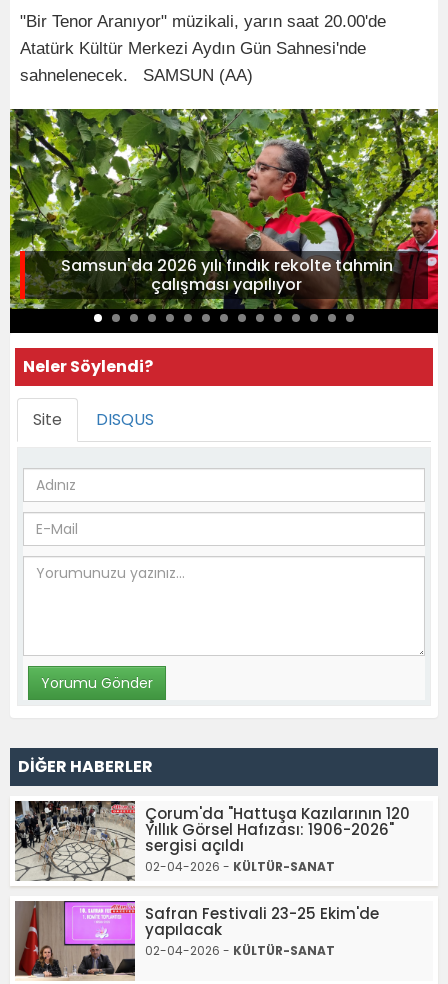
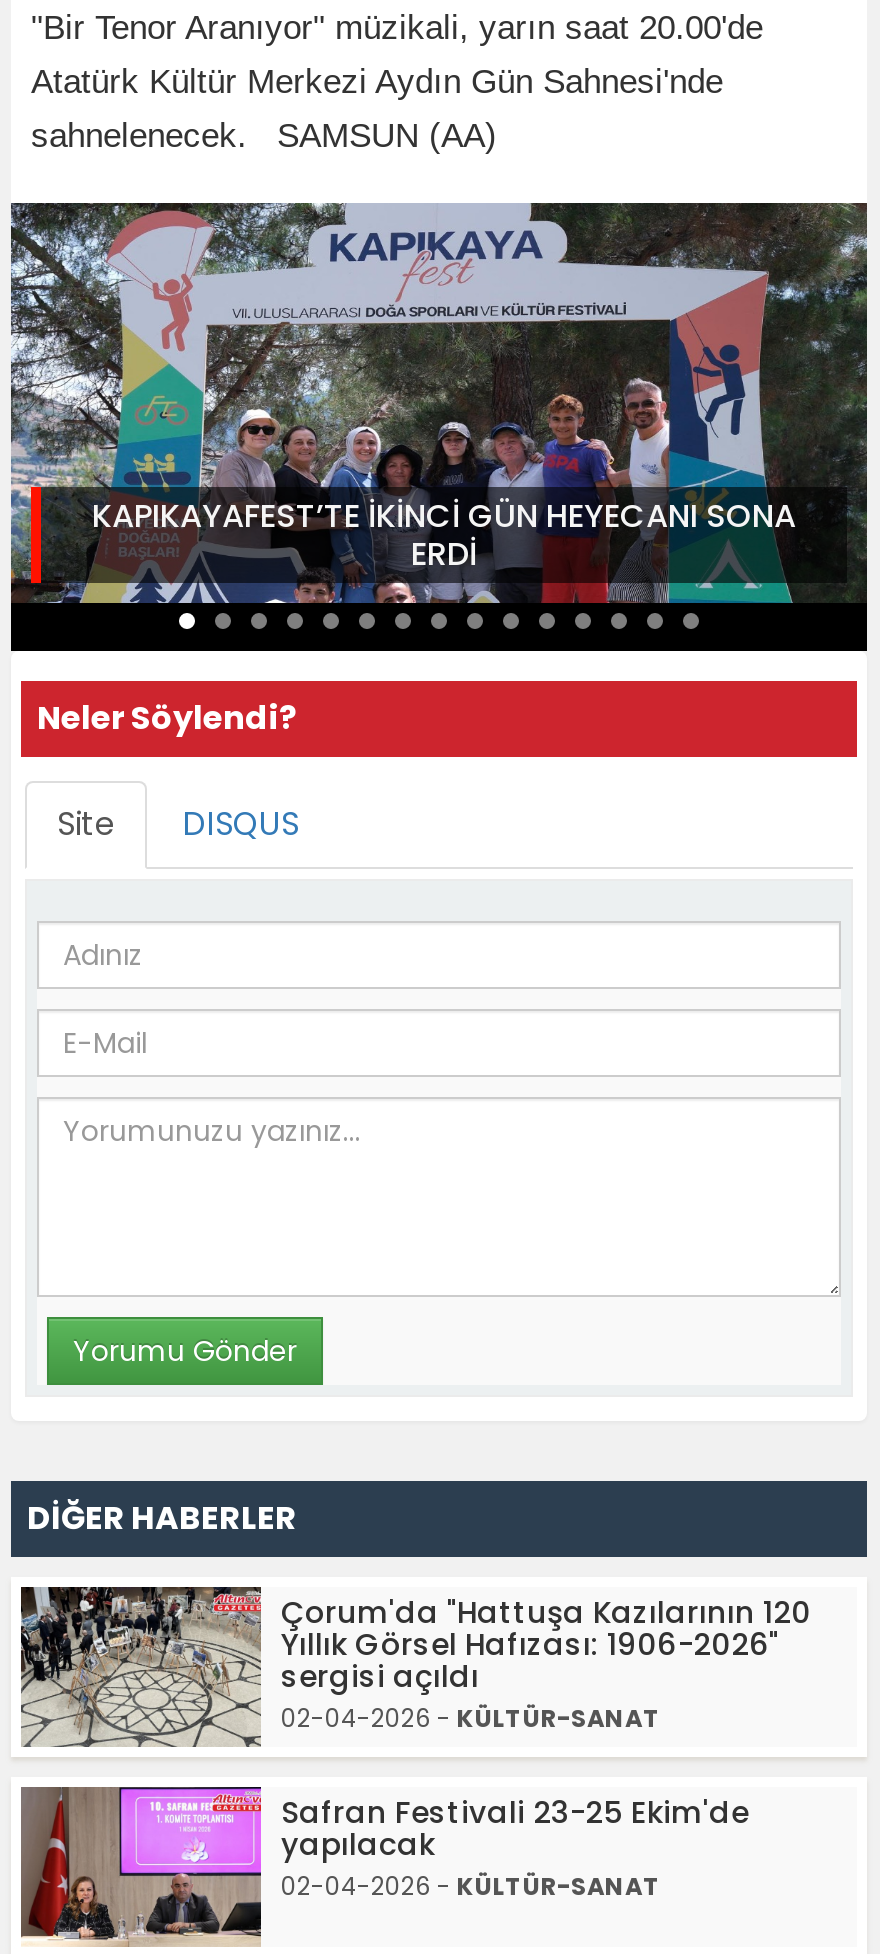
[9,108,439,310] [image] | Samsun'da 2026 yılı fındık rekolte tahmin | çalışması yapılıyor -> [9,201,869,605] [image] | KAPIKAYAFEST’TE İKİNCİ GÜN HEYECANI SONA | ERDİ

